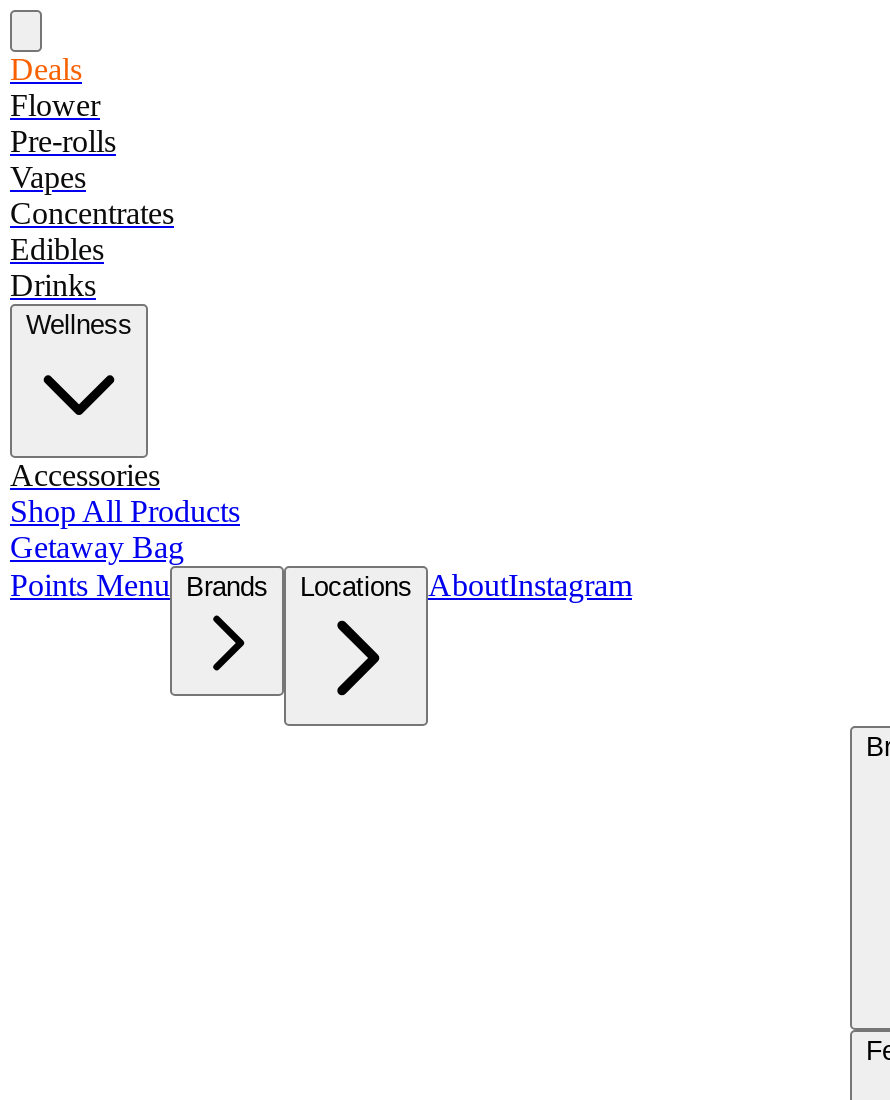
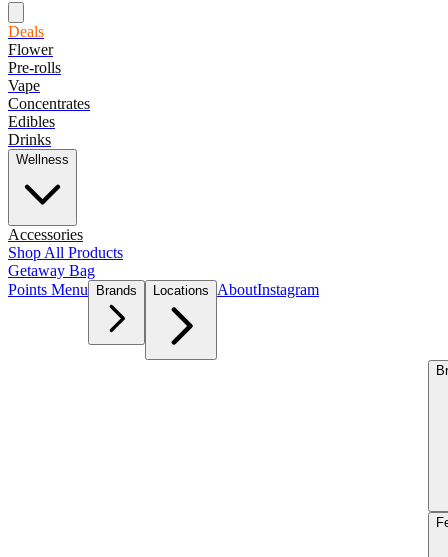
[10,160,86,194] Vapes -> [8,77,40,94] Vape

